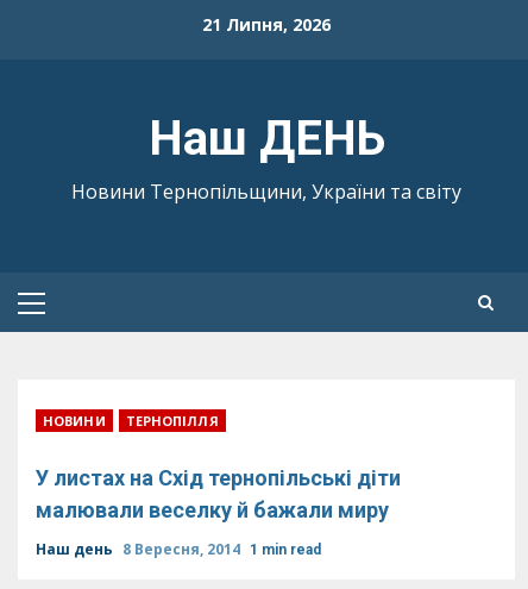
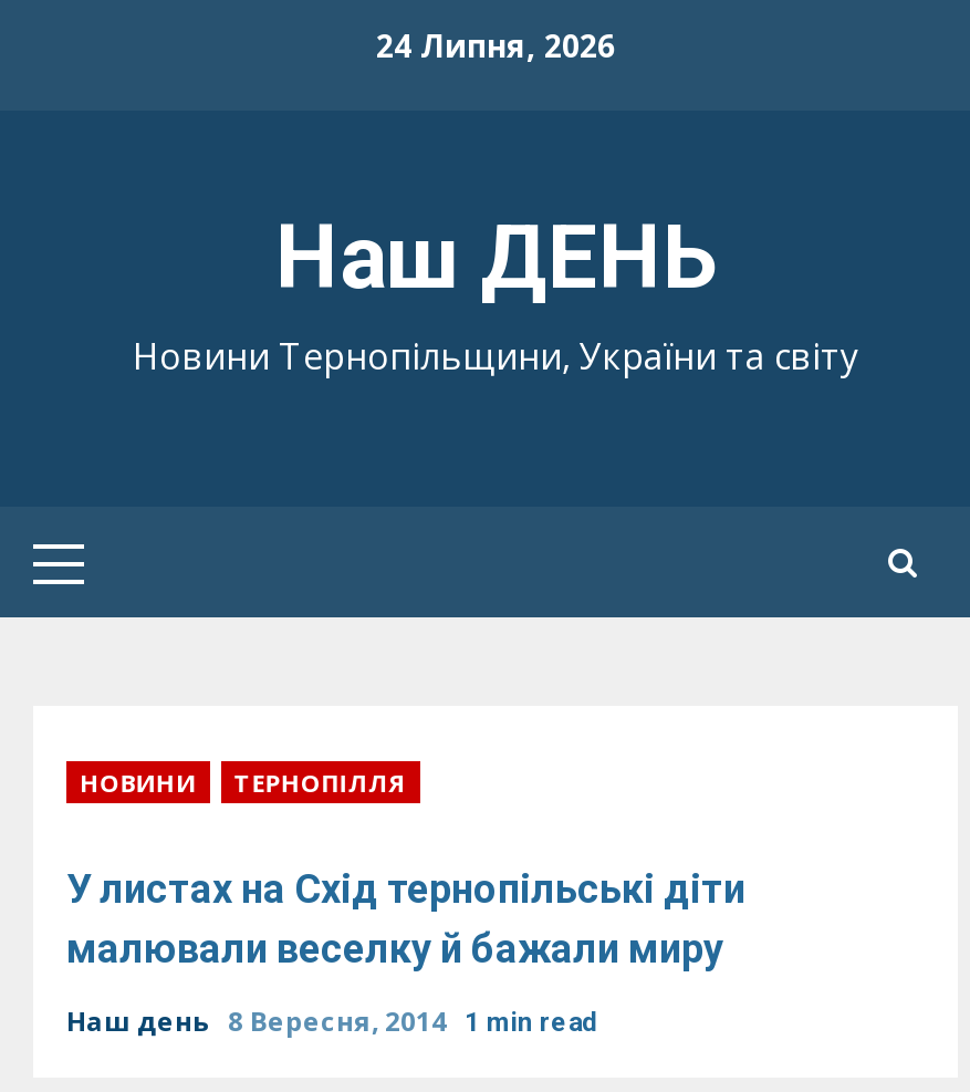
[202,13,331,36] 21 Липня, 2026 -> [376,24,615,66] 24 Липня, 2026

